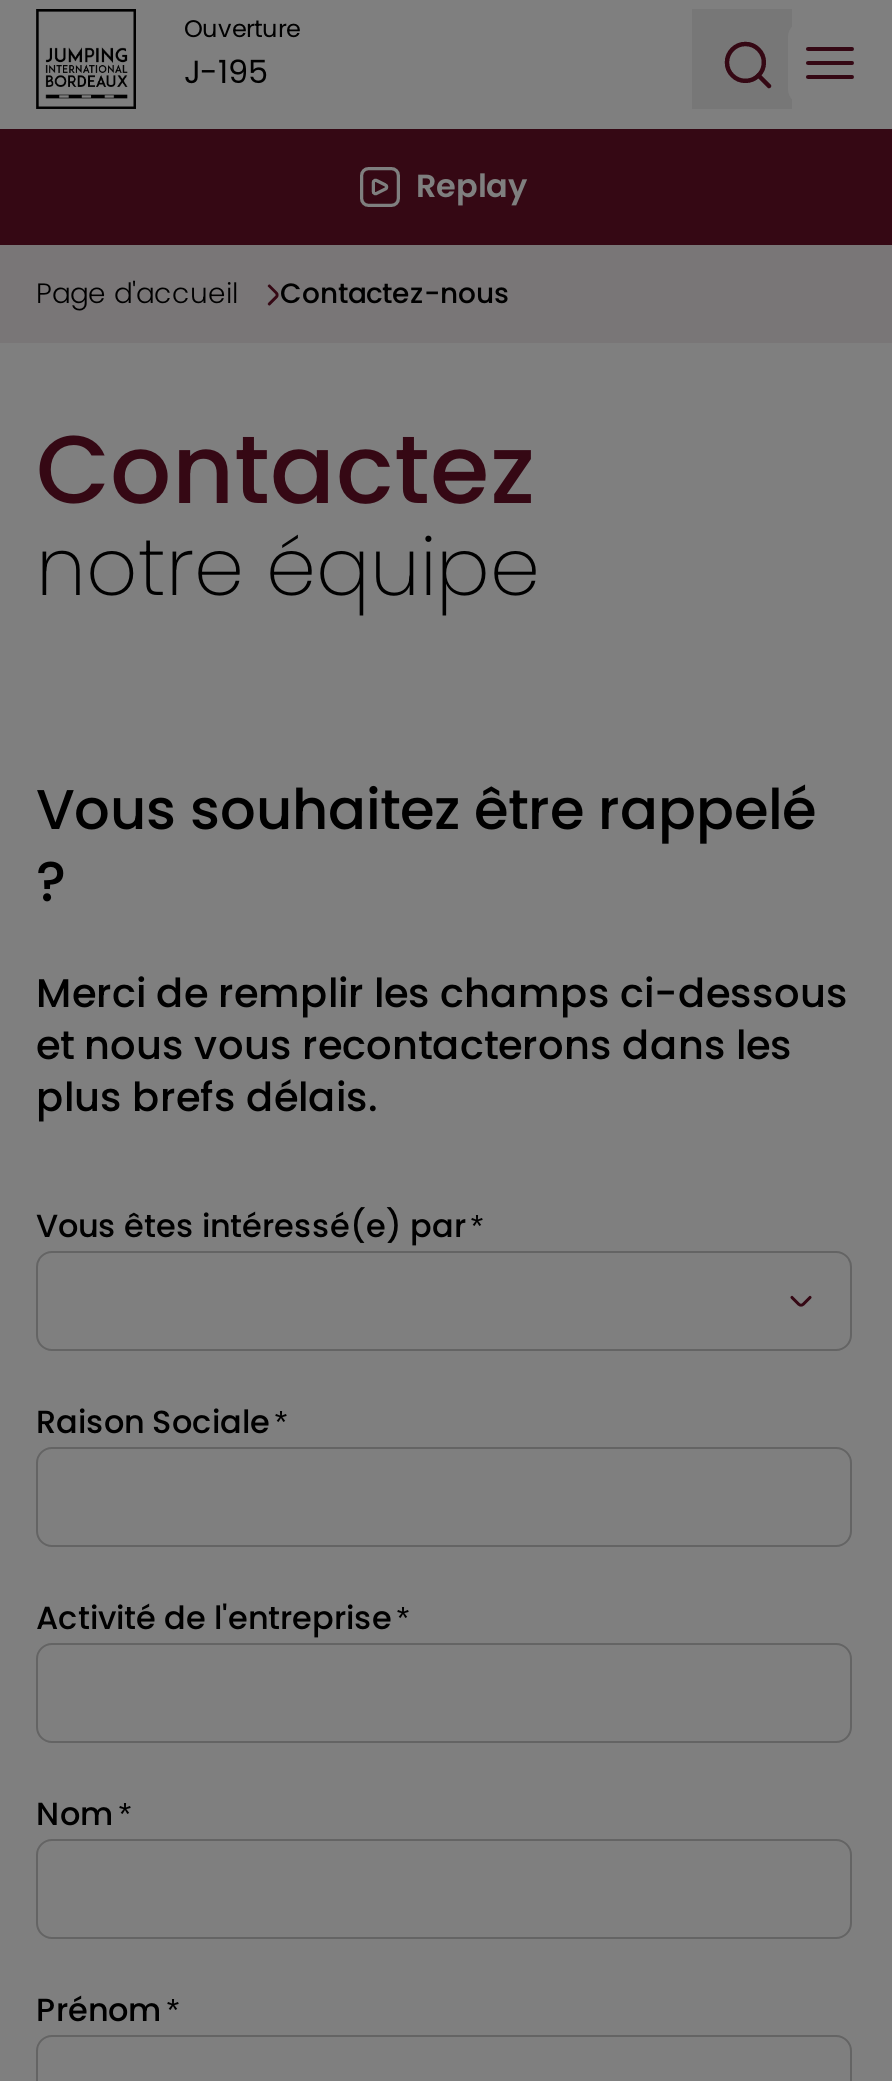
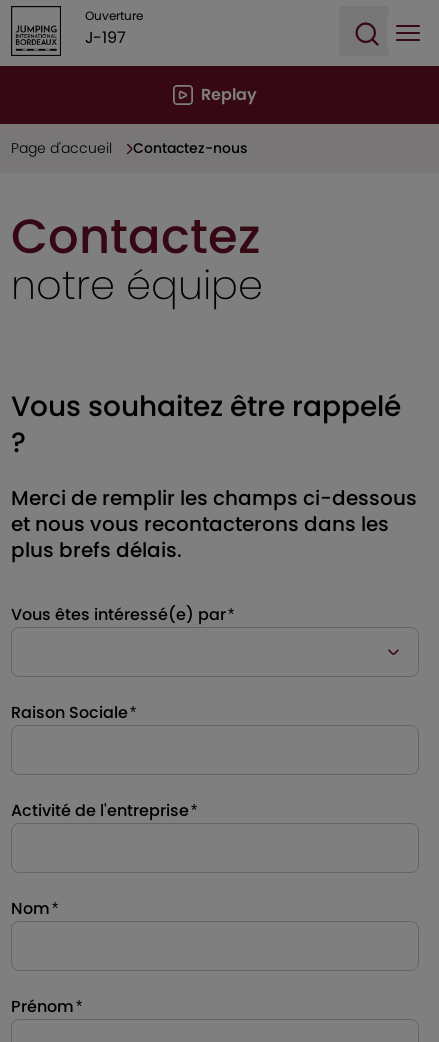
[184,48,268,94] J-195 -> [85,25,126,48] J-197

